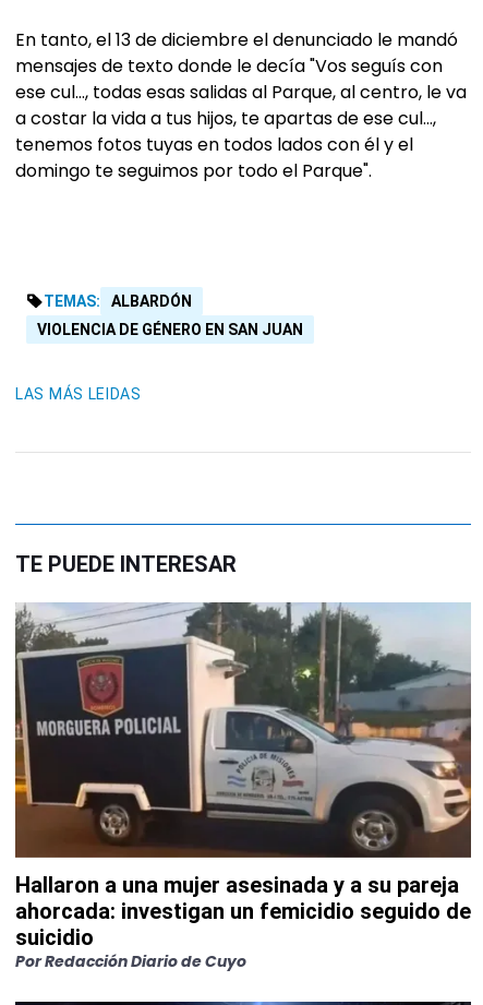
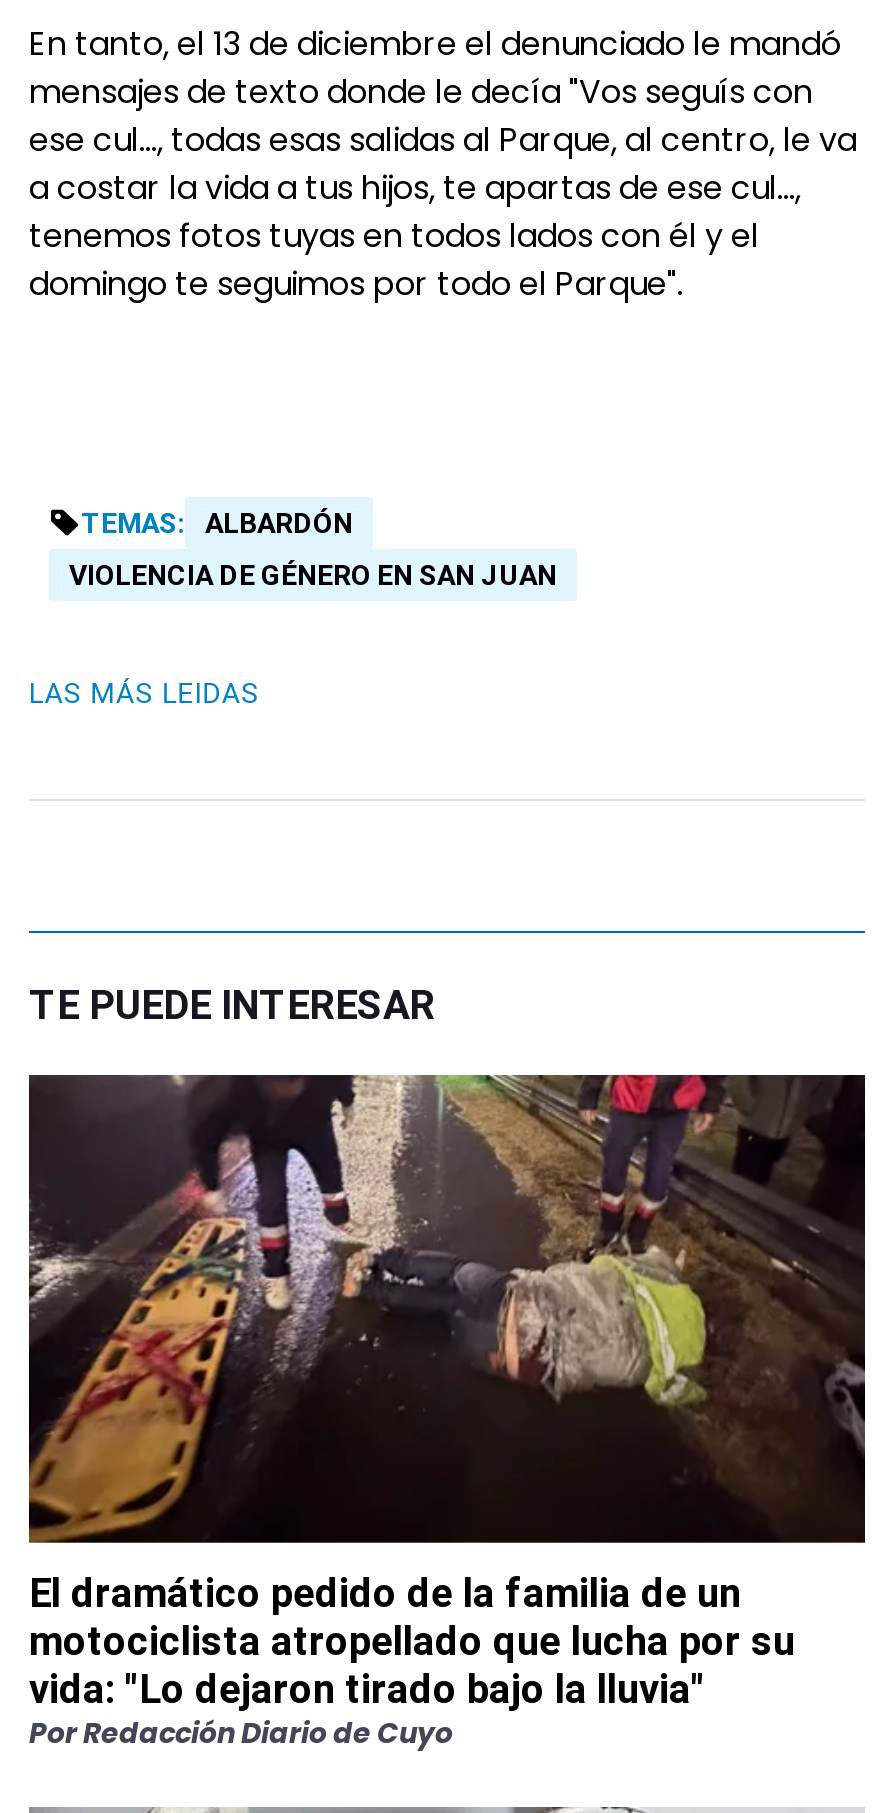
[14,601,472,951] [image] | Hallaron a una mujer asesinada y a su pareja | ahorcada: investigan un femicidio seguido de | suicidio -> [27,1073,867,1713] [image] | El dramático pedido de la familia de un | motociclista atropellado que lucha por su | vida: "Lo dejaron tirado bajo la lluvia"

